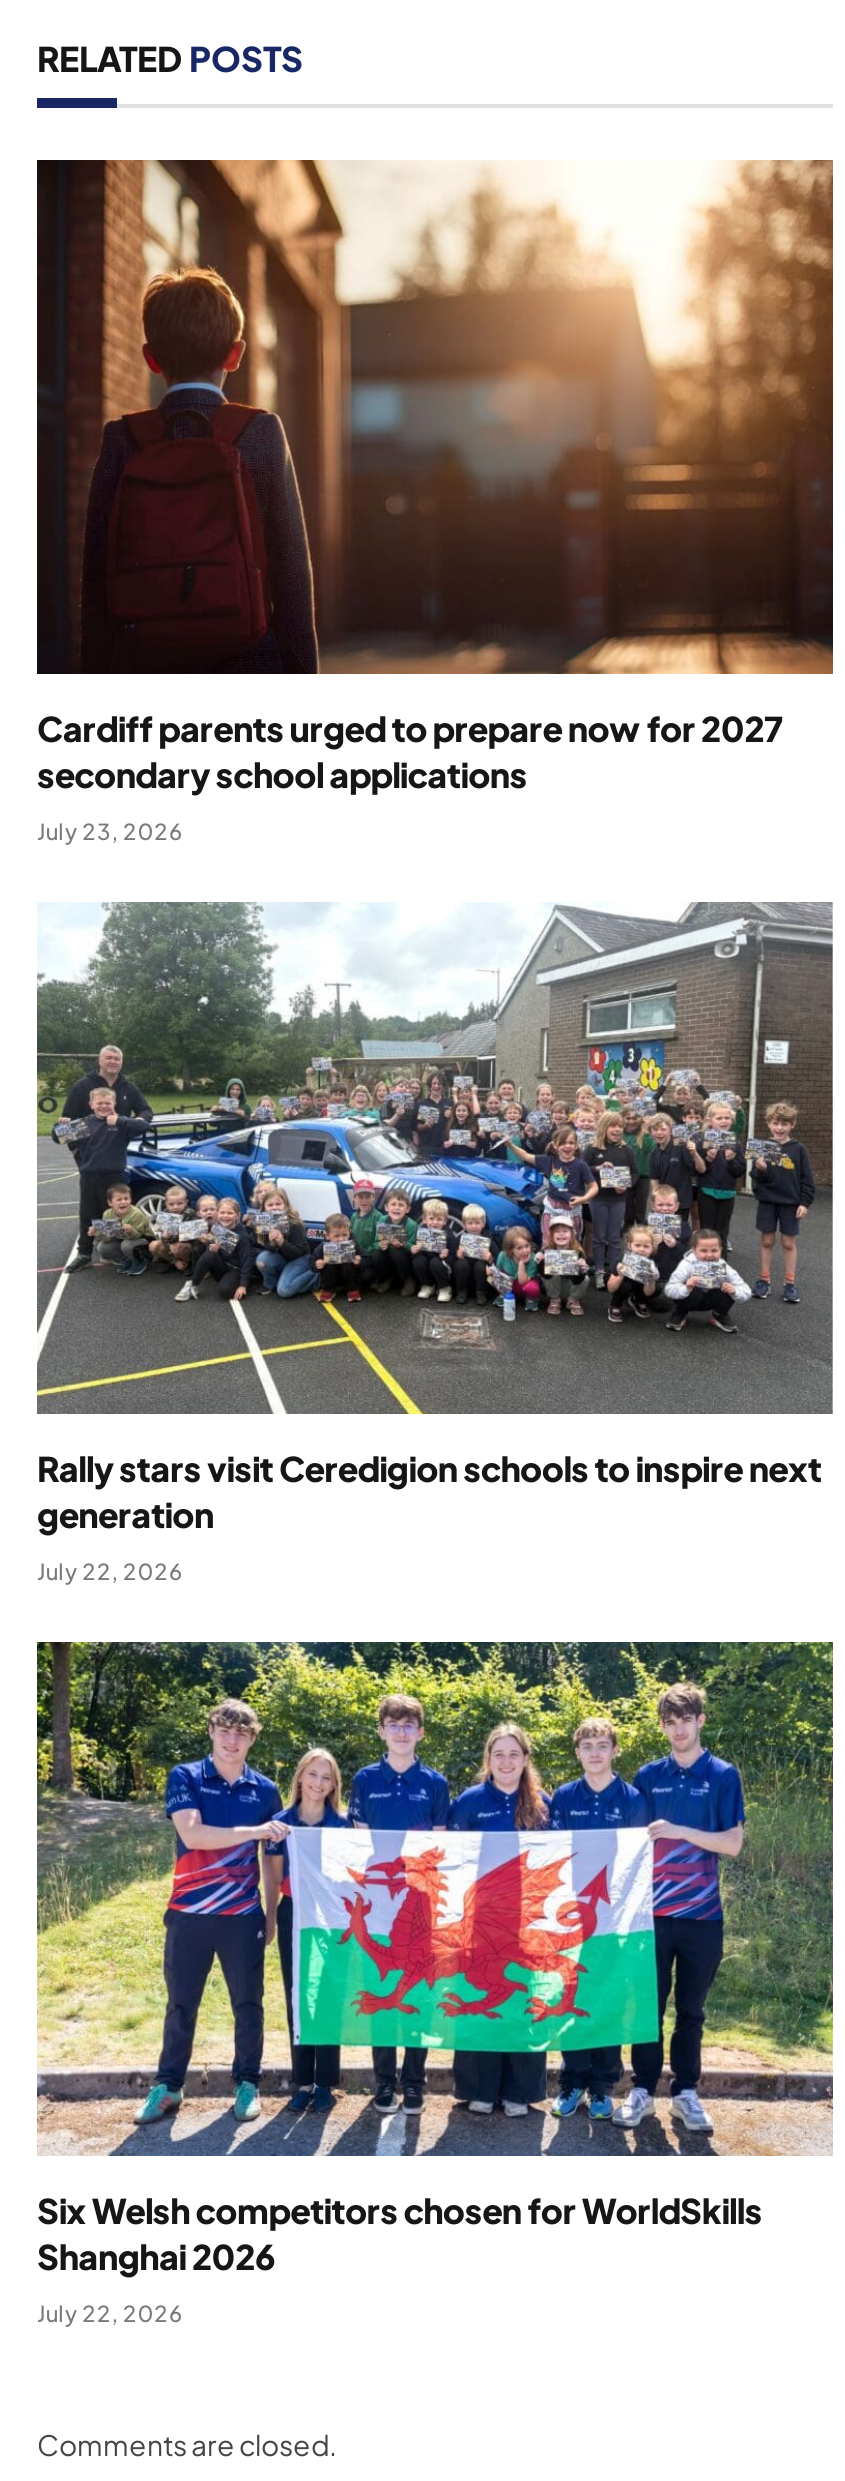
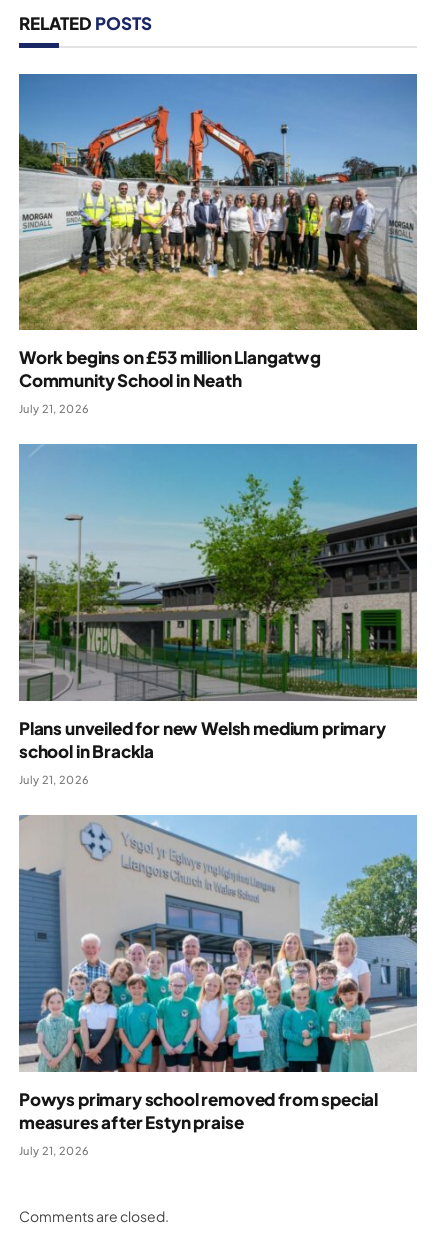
[35,158,835,795] [image] | Cardiff parents urged to prepare now for 2027 | secondary school applications -> [18,73,418,391] [image] | Work begins on £53 million Llangatwg | Community School in Neath
[37,817,184,843] July 23, 2026 -> [19,402,89,415] July 21, 2026
[35,900,835,1536] [image] | Rally stars visit Ceredigion schools to inspire next | generation -> [18,443,418,762] [image] | Plans unveiled for new Welsh medium primary | school in Brackla
[37,1558,184,1584] July 22, 2026 -> [19,773,89,786] July 21, 2026
[35,1640,835,2278] [image] | Six Welsh competitors chosen for WorldSkills | Shanghai 2026 -> [18,814,418,1133] [image] | Powys primary school removed from special | measures after Estyn praise
[37,2300,184,2326] July 22, 2026 -> [19,1144,89,1157] July 21, 2026

